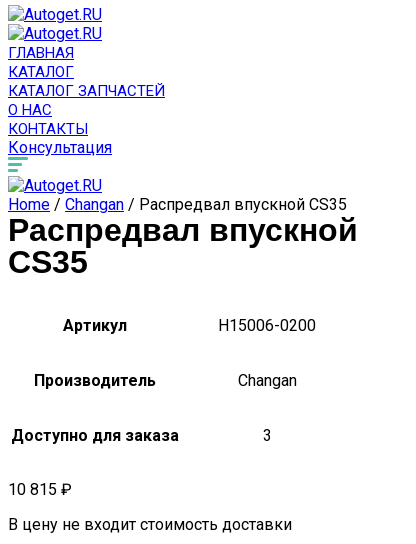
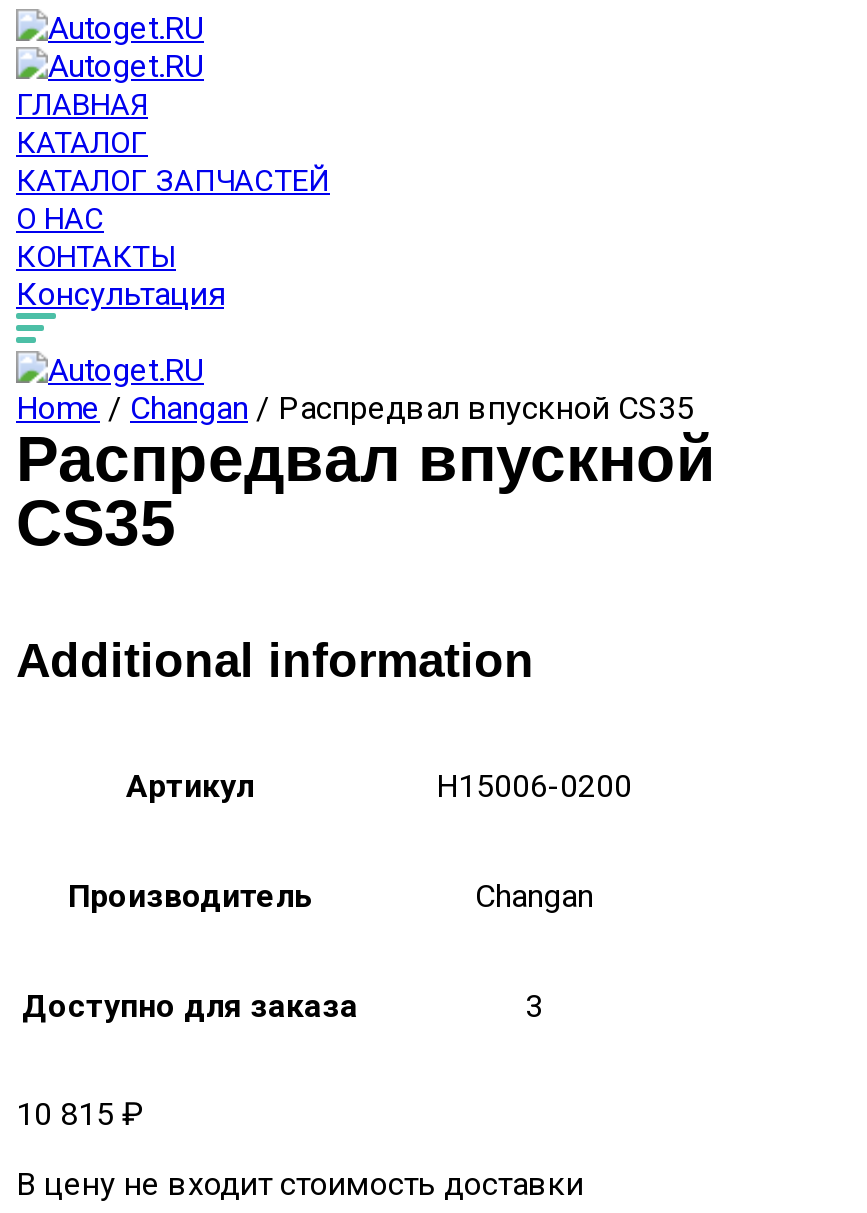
none -> [16,633,534,687] Additional information

